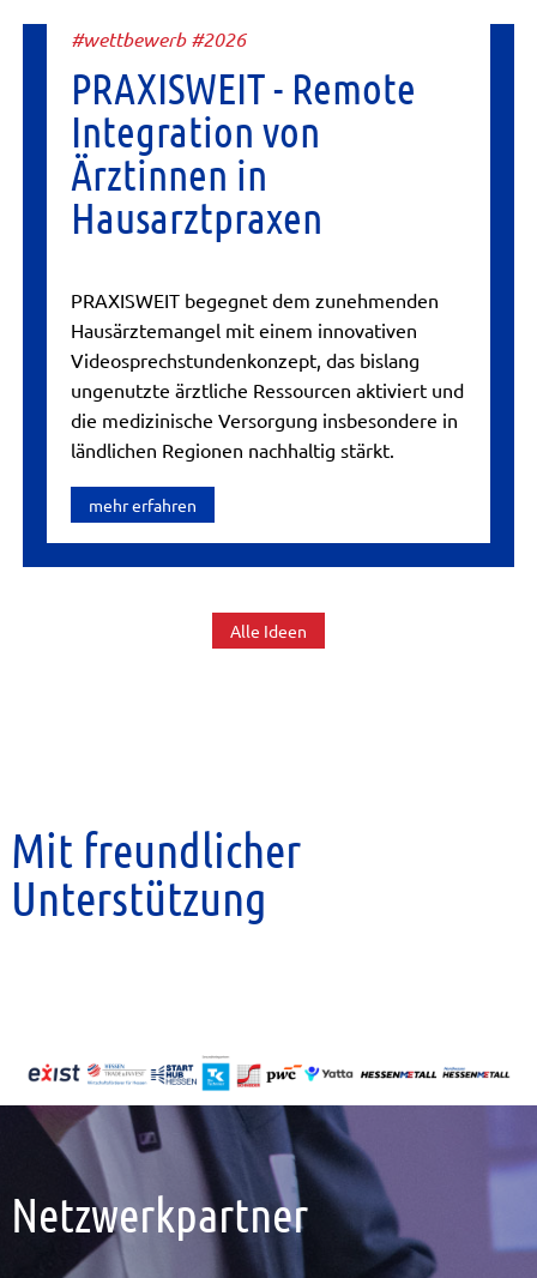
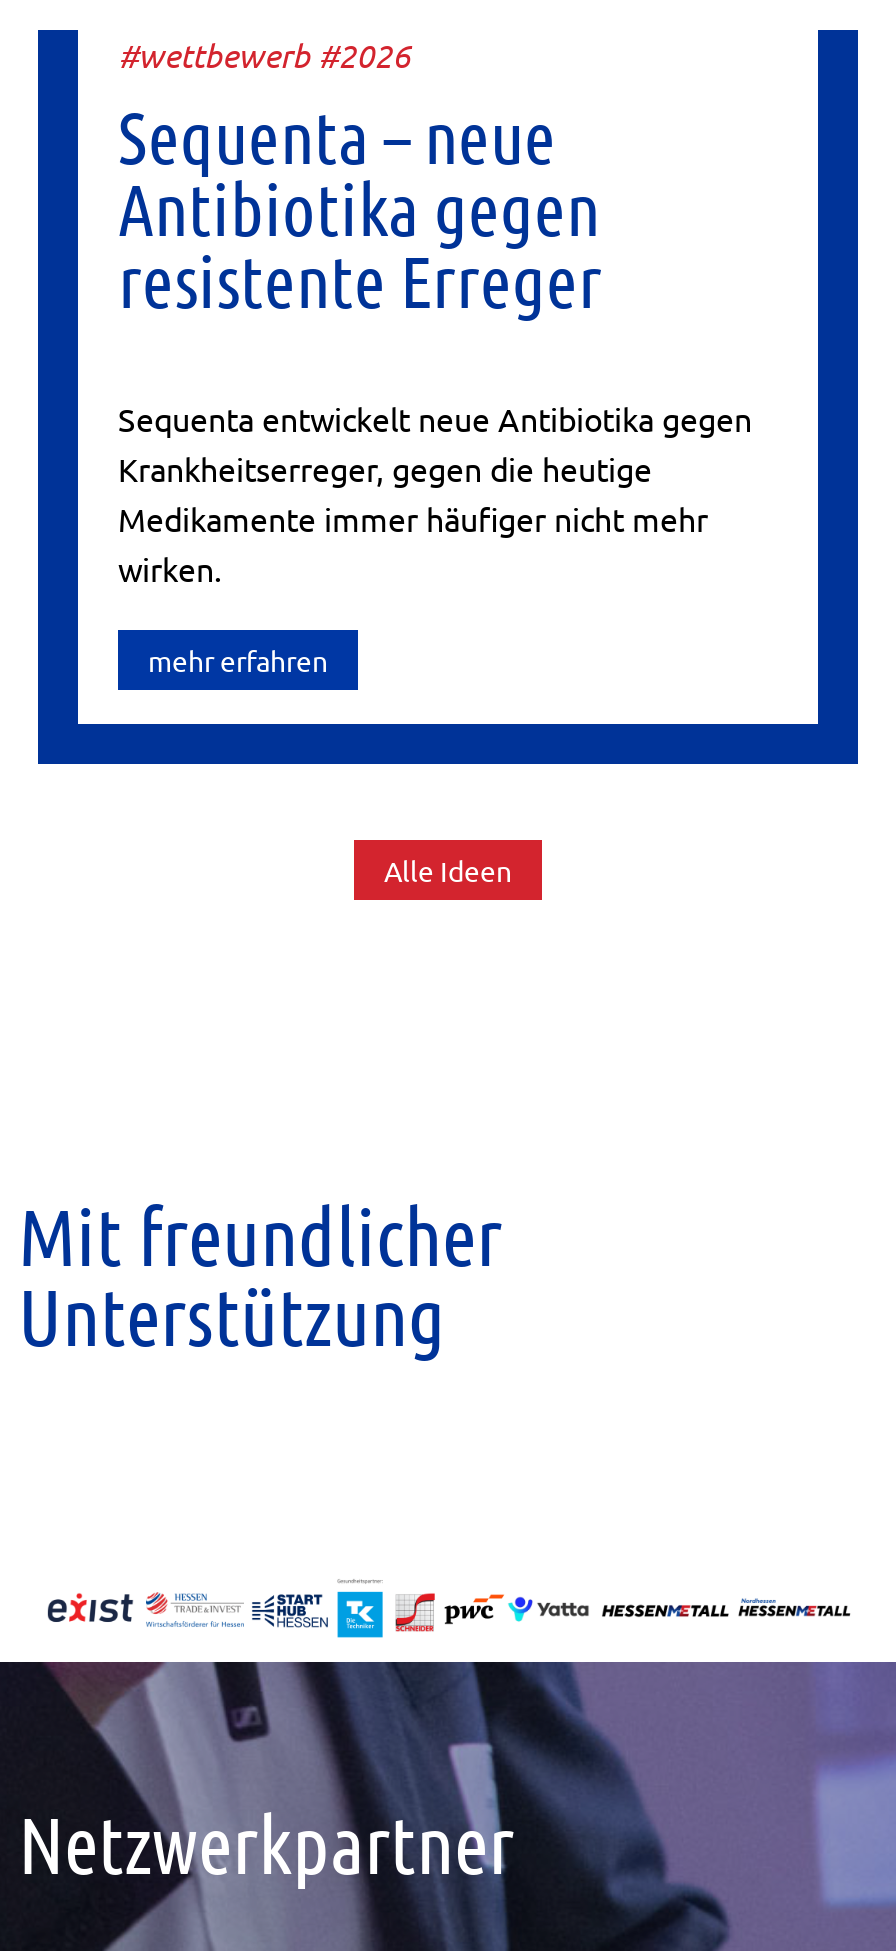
[71,62,416,242] PRAXISWEIT - Remote | Integration von | Ärztinnen in | Hausarztpraxen -> [118,95,602,323] Sequenta – neue | Antibiotika gegen | resistente Erreger
[71,288,464,462] PRAXISWEIT begegnet dem zunehmenden | Hausärztemangel mit einem innovativen | Videosprechstundenkonzept, das bislang | ungenutzte ärztliche Ressourcen aktiviert und | die medizinische Versorgung insbesondere in | ländlichen Regionen nachhaltig stärkt. -> [118,399,752,589] Sequenta entwickelt neue Antibiotika gegen | Krankheitserreger, gegen die heutige | Medikamente immer häufiger nicht mehr | wirken.

